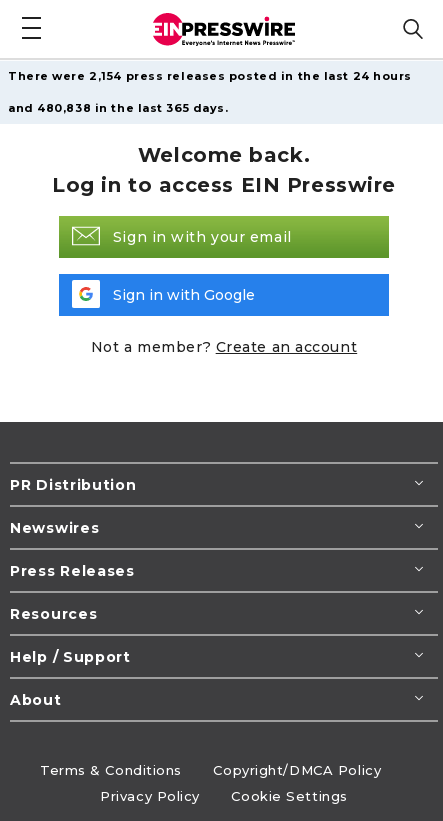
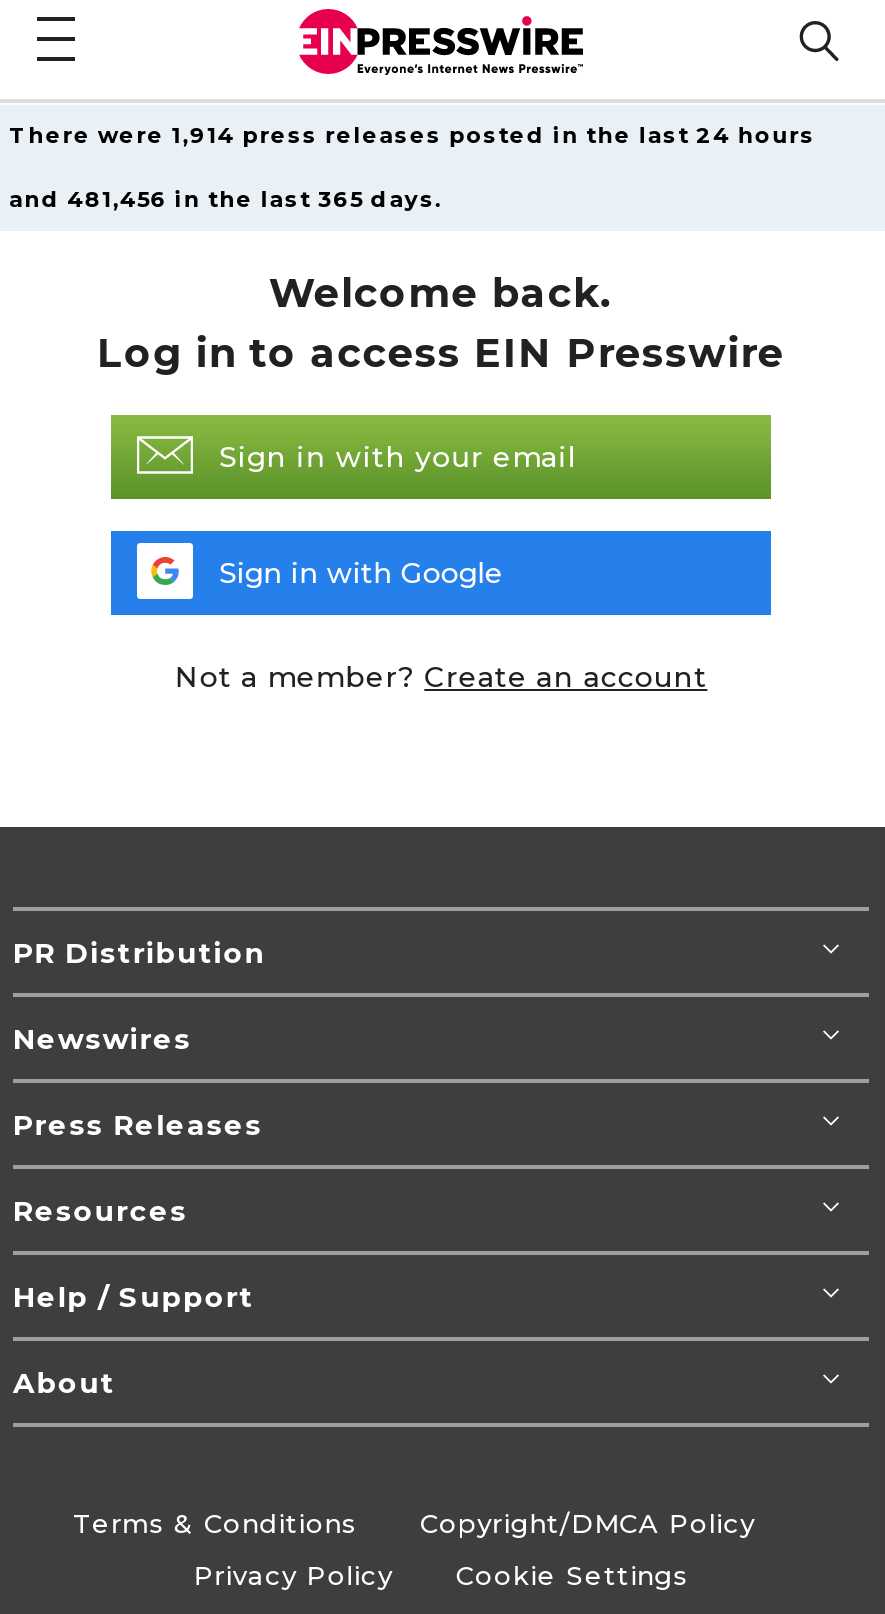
[8,69,412,83] There were 2,154 press releases posted in the last 24 hours -> [9,121,815,149] There were 1,914 press releases posted in the last 24 hours
[8,101,228,115] and 480,838 in the last 365 days. -> [9,185,442,213] and 481,456 in the last 365 days.

